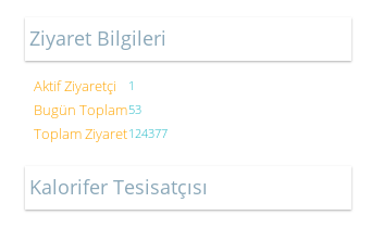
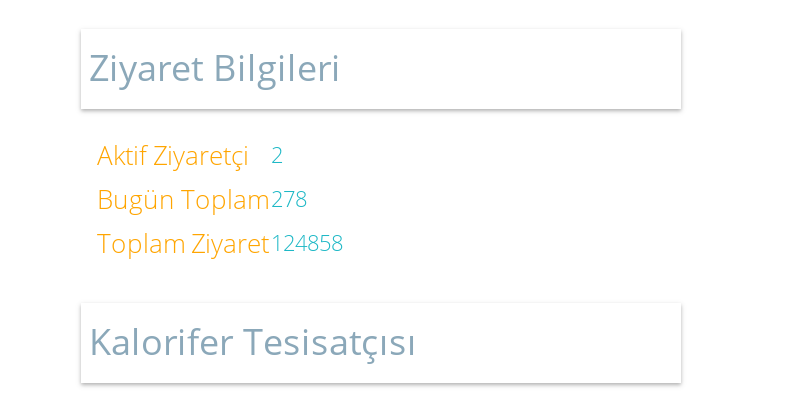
[34,76,135,96] Aktif Ziyaretçi 1 -> [97,137,283,173] Aktif Ziyaretçi 2
[34,100,141,120] Bugün Toplam53 -> [97,181,307,217] Bugün Toplam278
[34,124,168,144] Toplam Ziyaret124377 -> [97,225,343,261] Toplam Ziyaret124858

